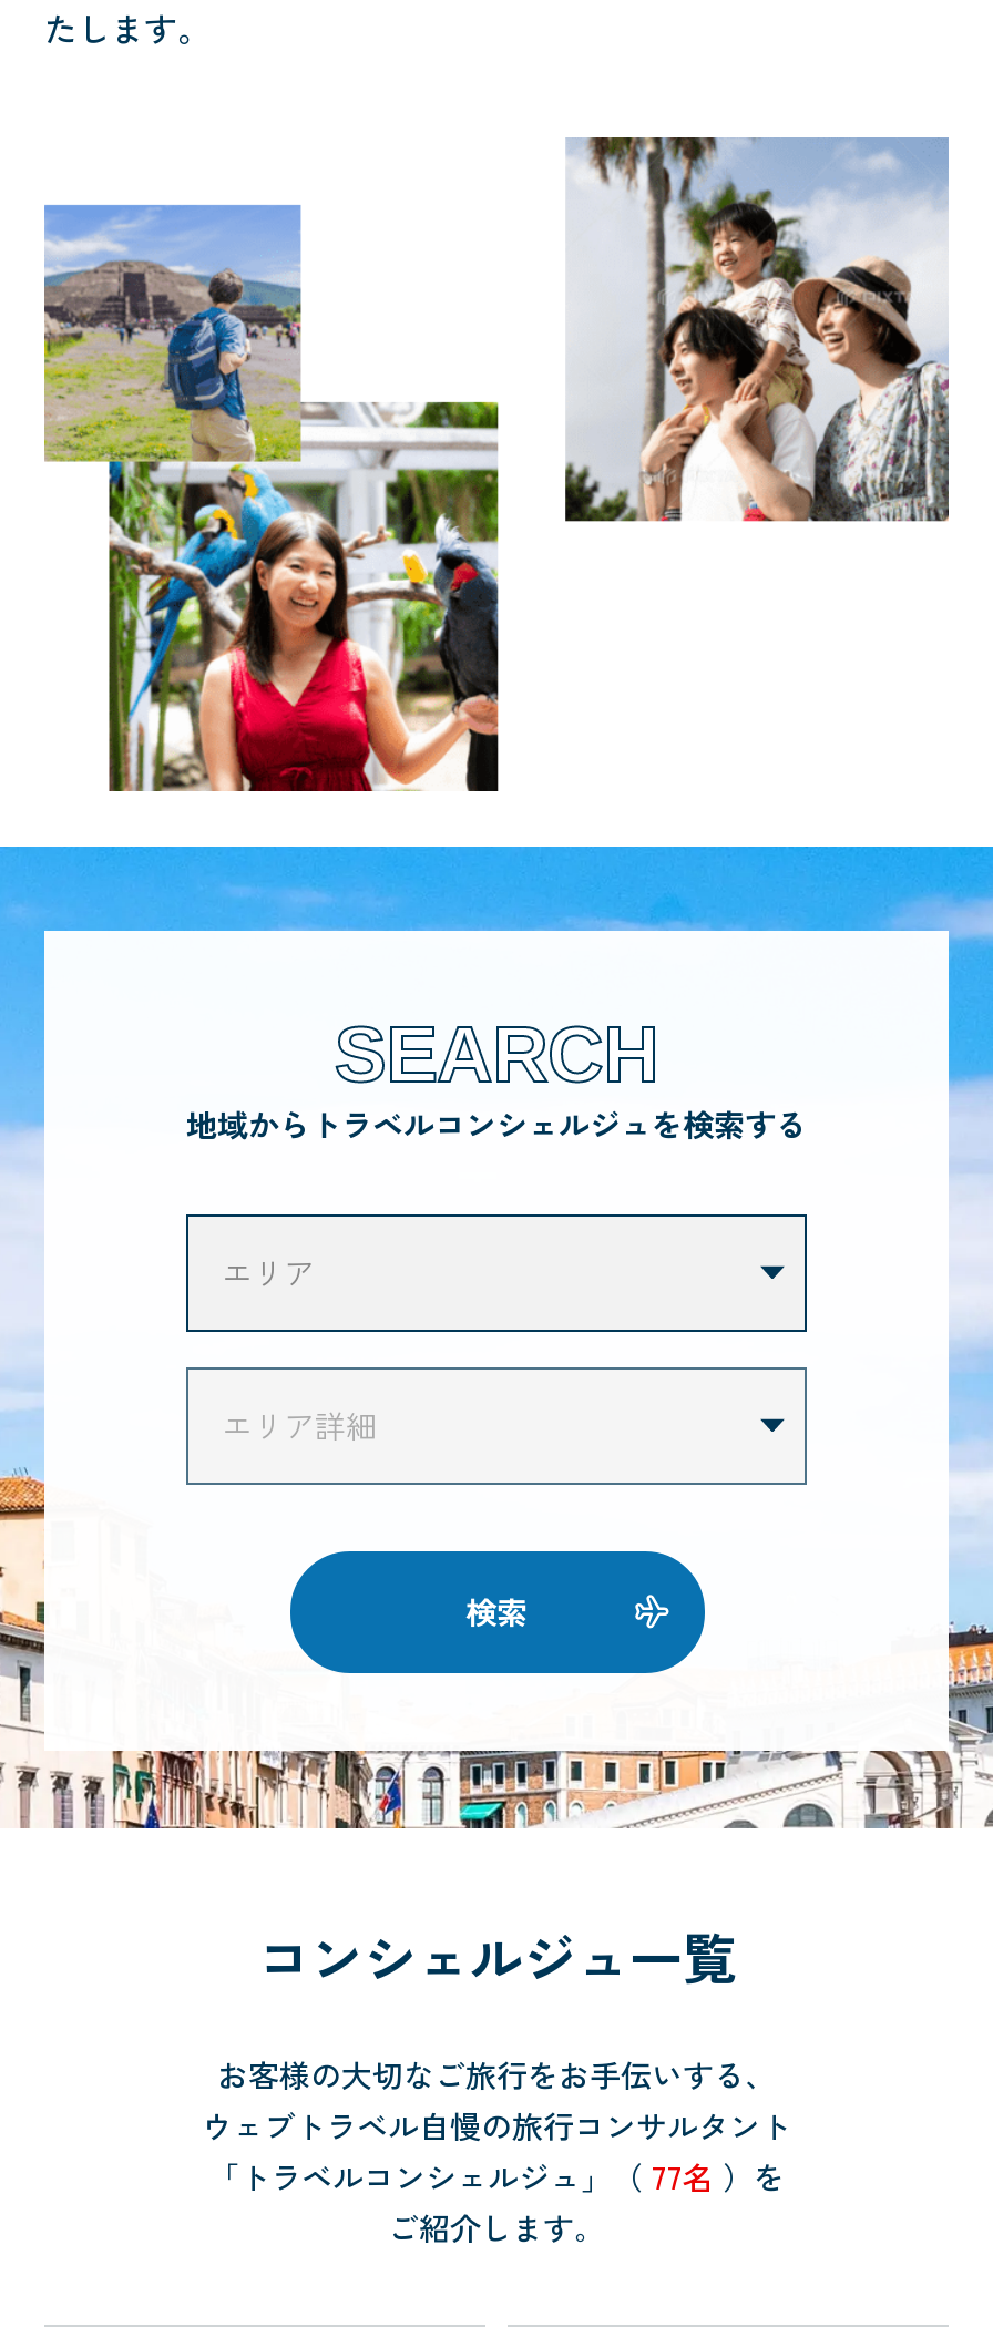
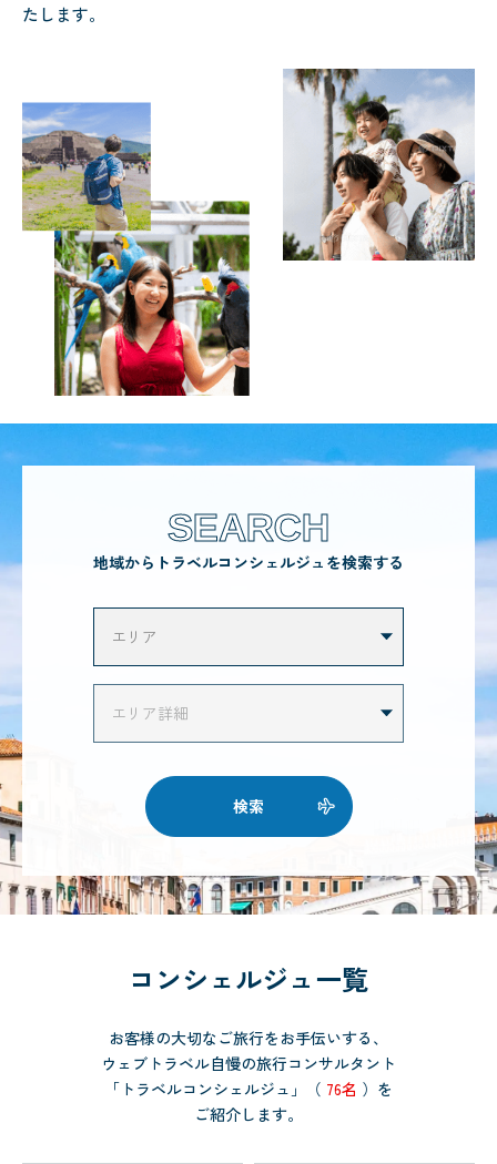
[208,2154,785,2198] 「トラベルコンシェルジュ」（77名）を -> [104,1077,393,1099] 「トラベルコンシェルジュ」（76名）を

